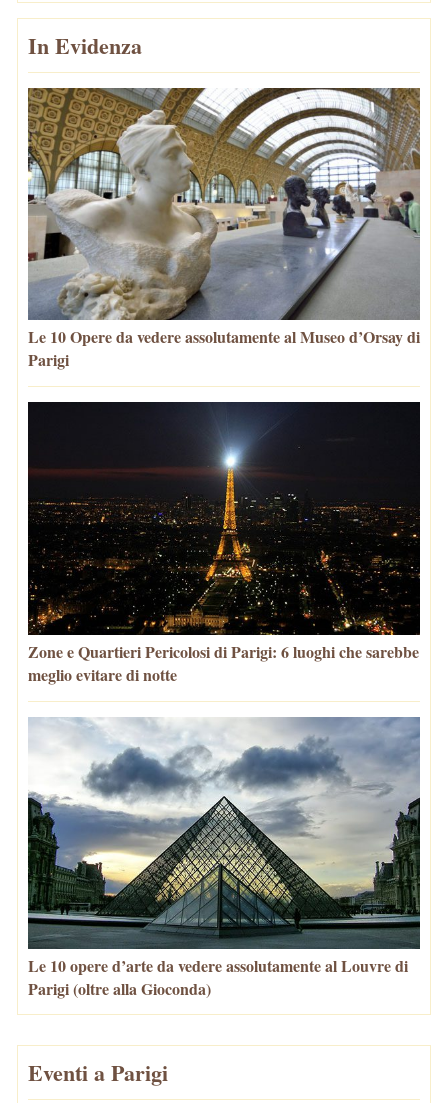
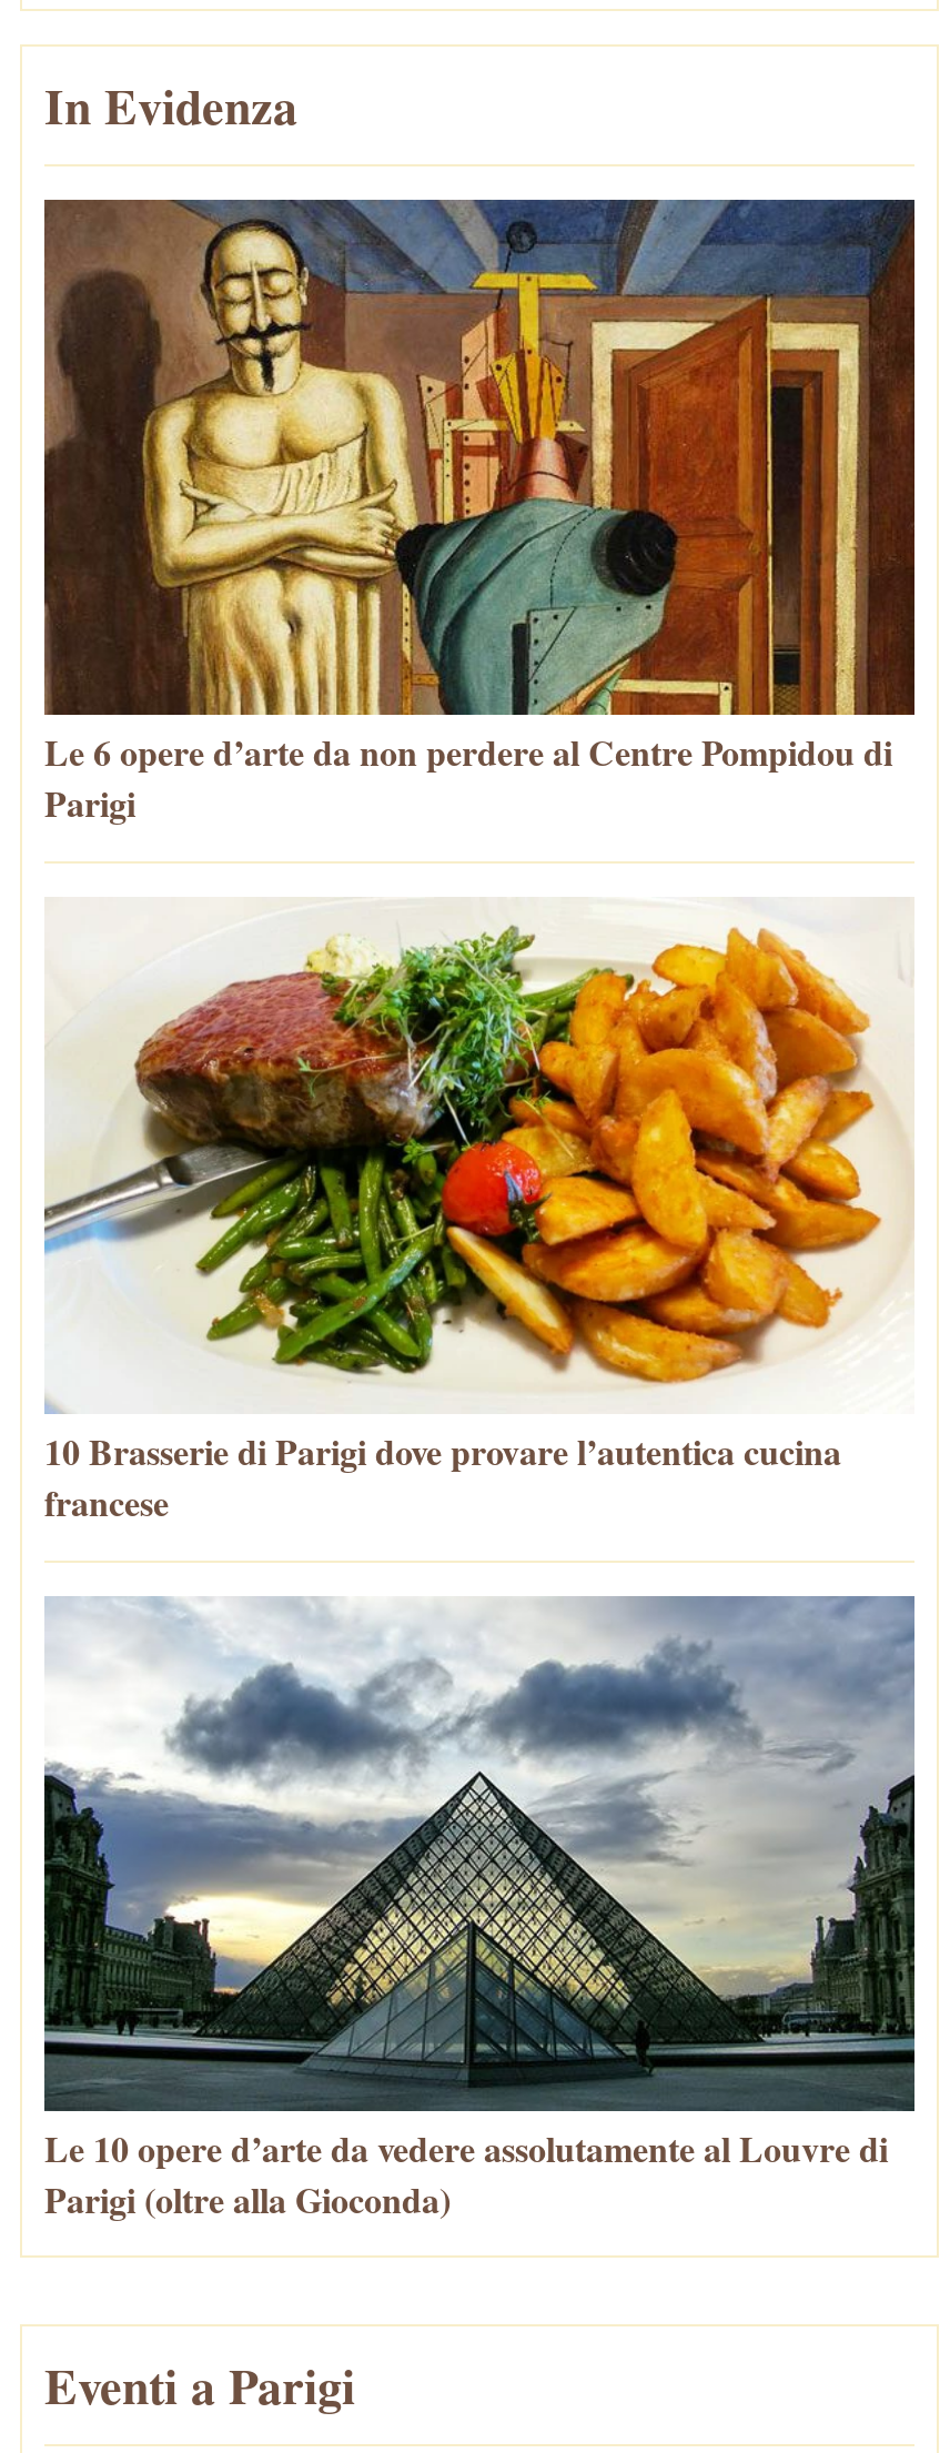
[28,87,421,348] [image] | Le 10 Opere da vedere assolutamente al Museo d’Orsay di -> [42,198,917,777] [image] | Le 6 opere d’arte da non perdere al Centre Pompidou di
[27,401,421,686] [image] | Zone e Quartieri Pericolosi di Parigi: 6 luoghi che sarebbe | meglio evitare di notte -> [44,897,914,1527] [image] | 10 Brasserie di Parigi dove provare l’autentica cucina | francese

